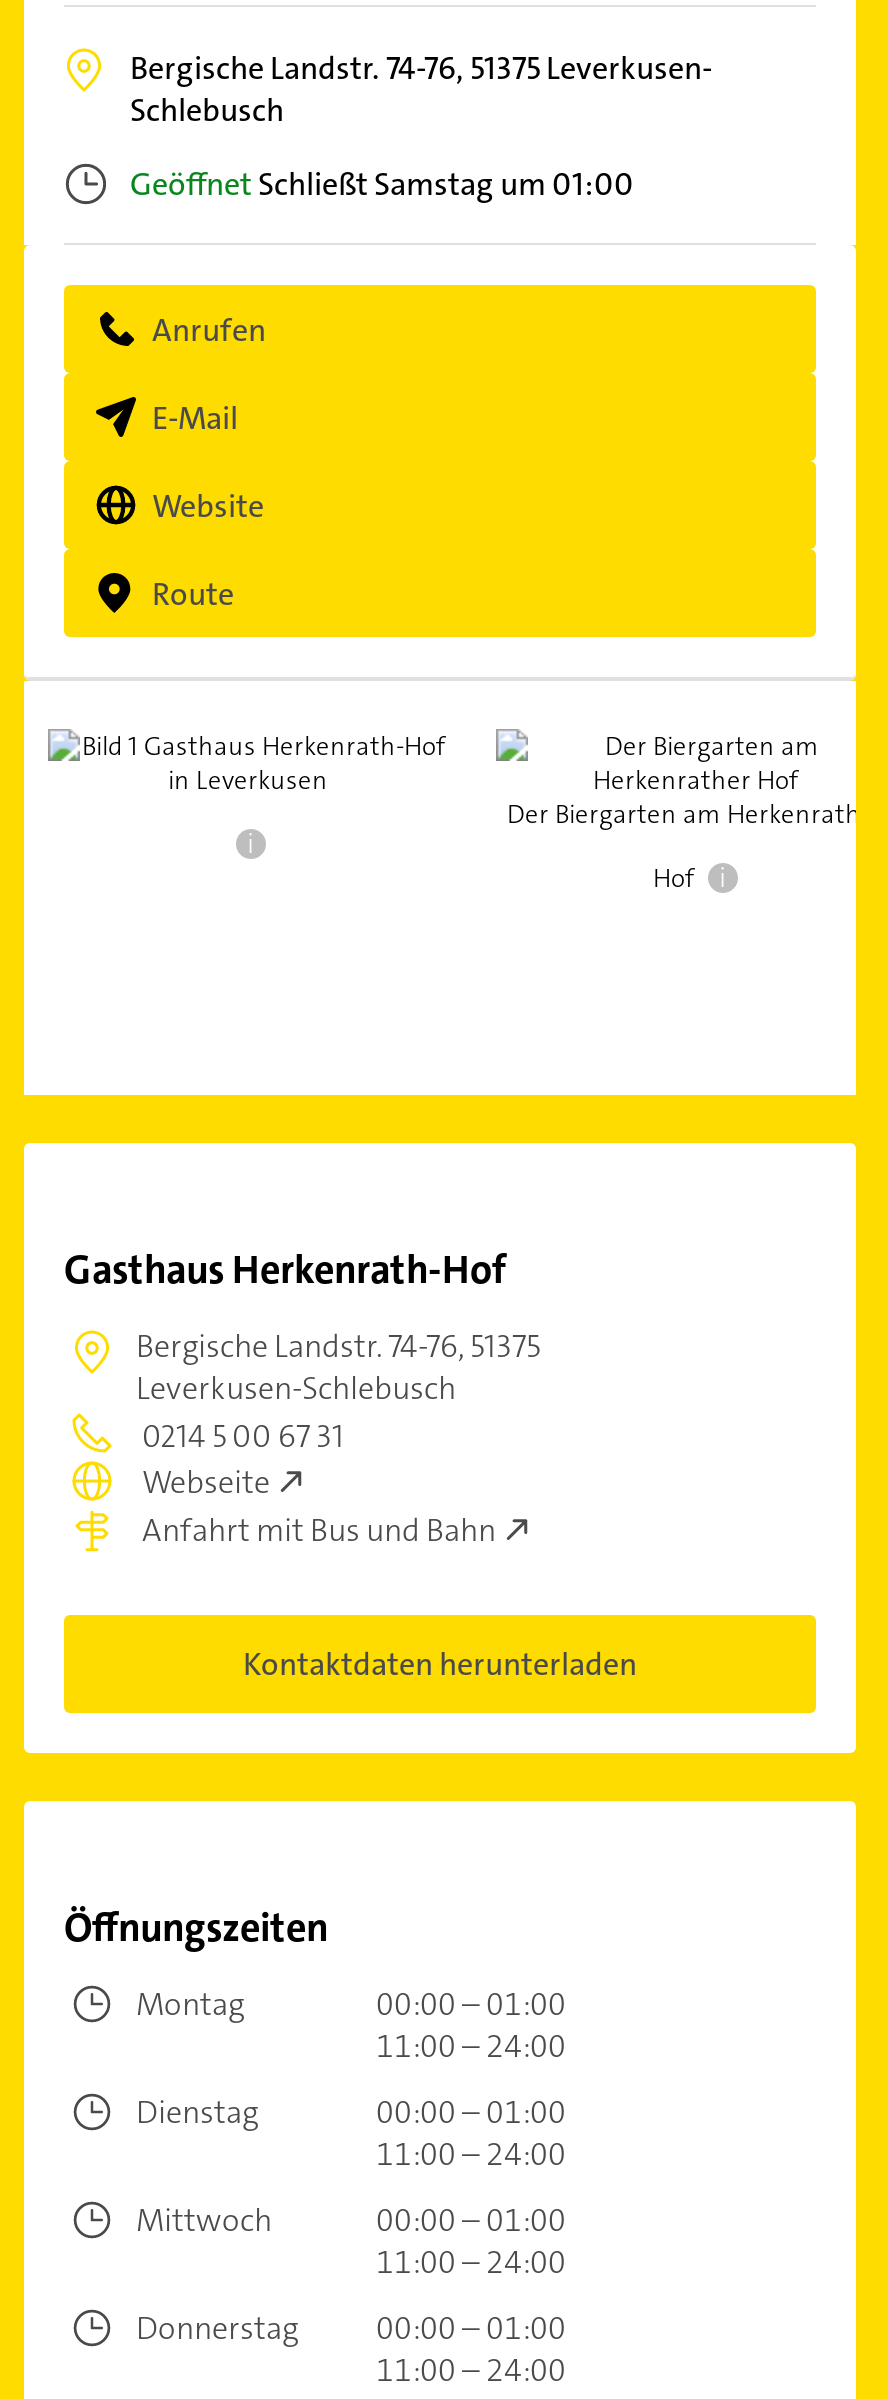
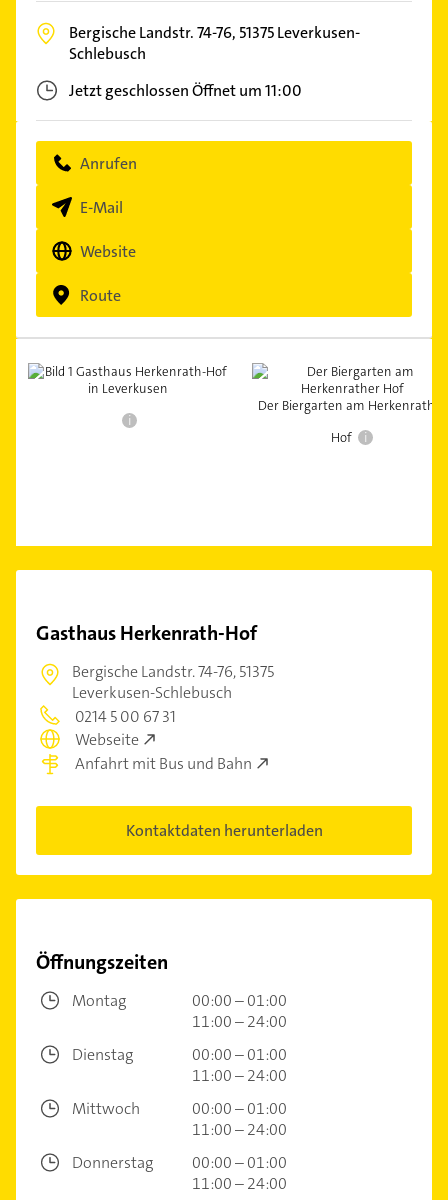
[130,163,634,205] Geöffnet Schließt Samstag um 01:00 -> [69,80,302,101] Jetzt geschlossen Öffnet um 11:00

